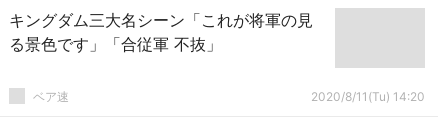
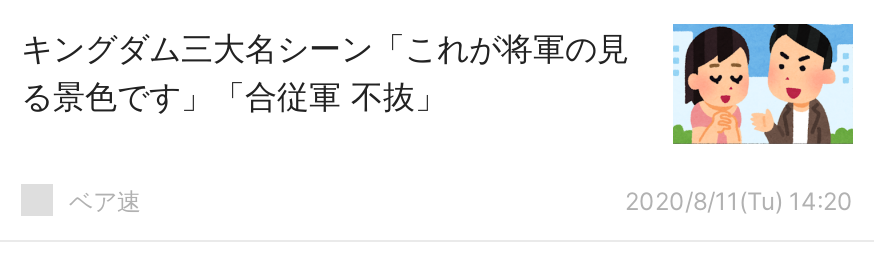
none -> [671,22,855,146] [image]

